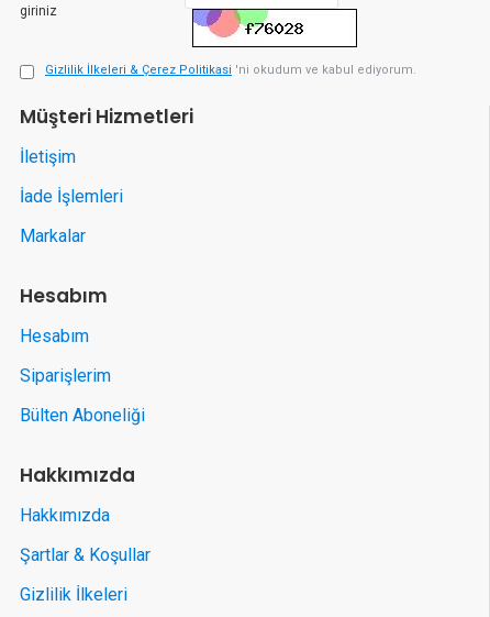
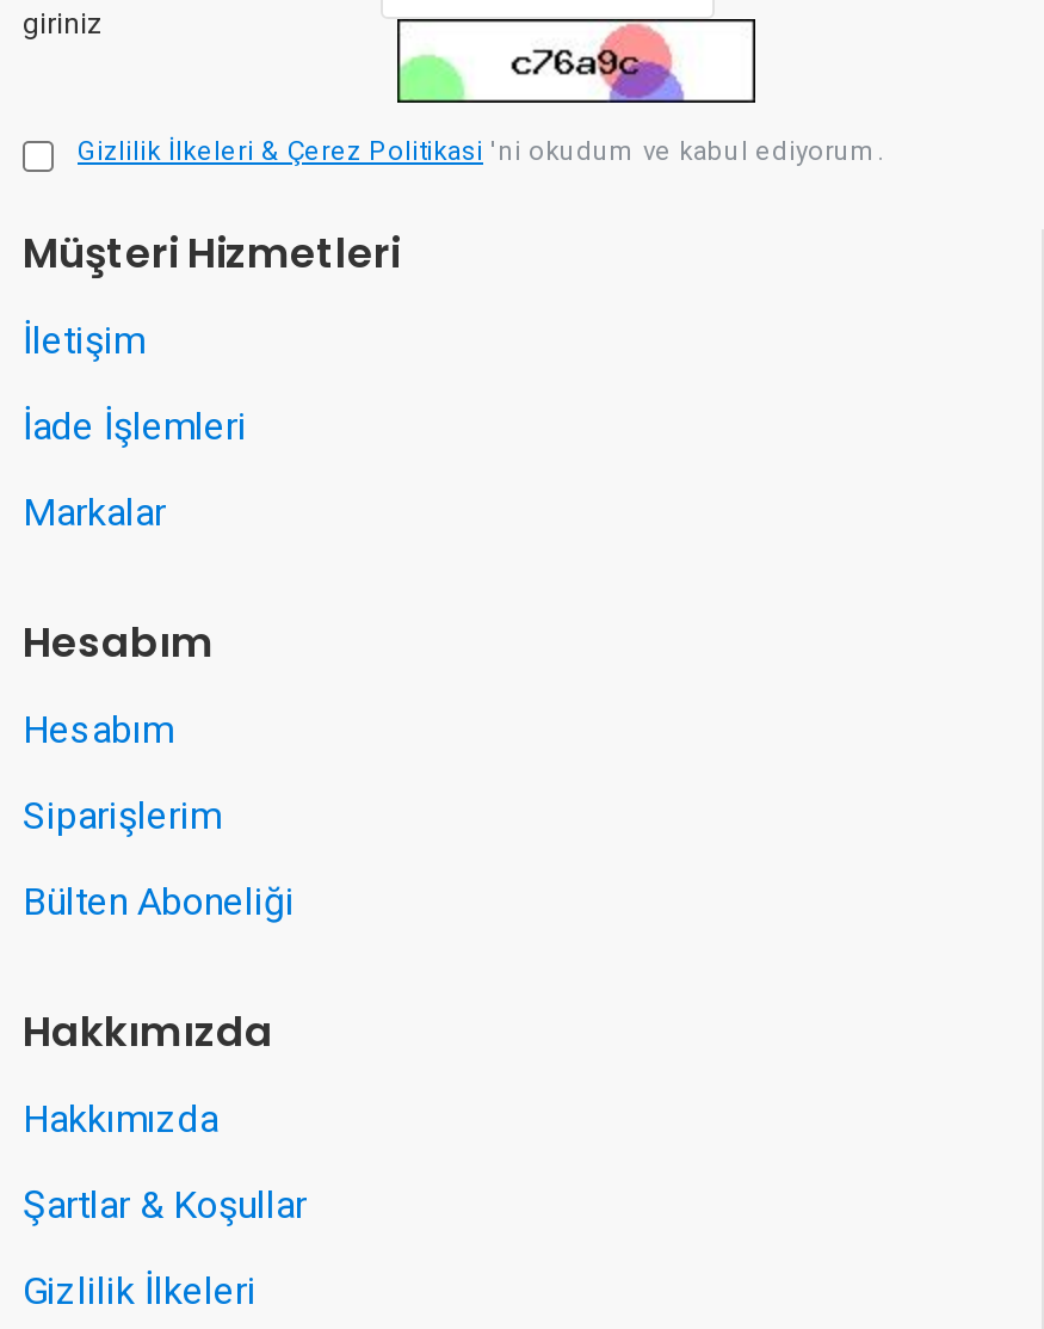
[192,9,324,47] [image] -> [397,19,688,103] [image]

